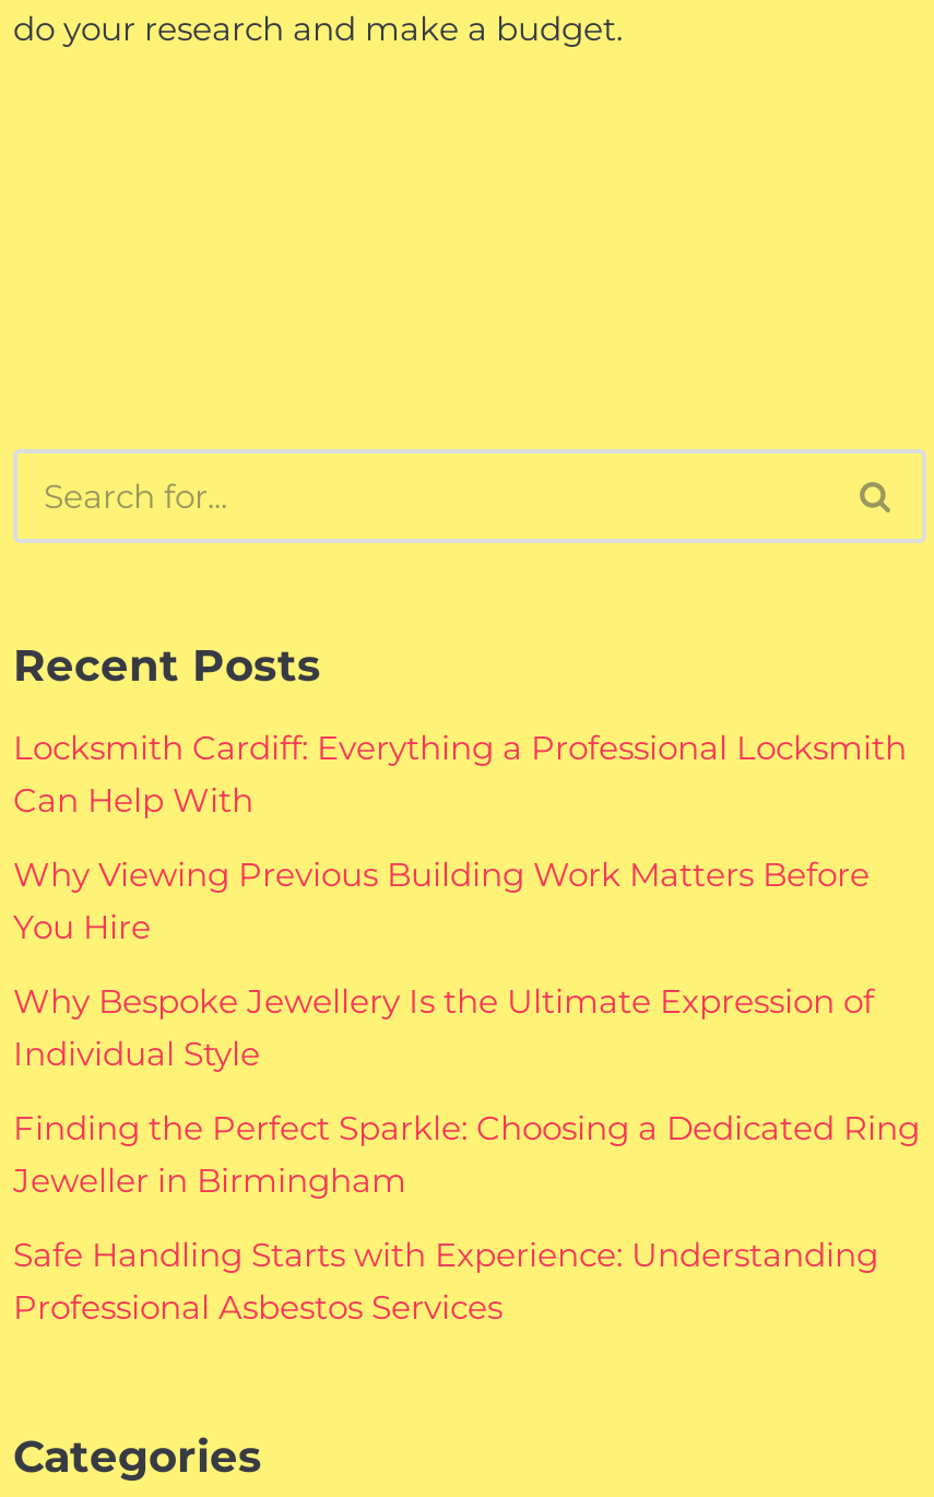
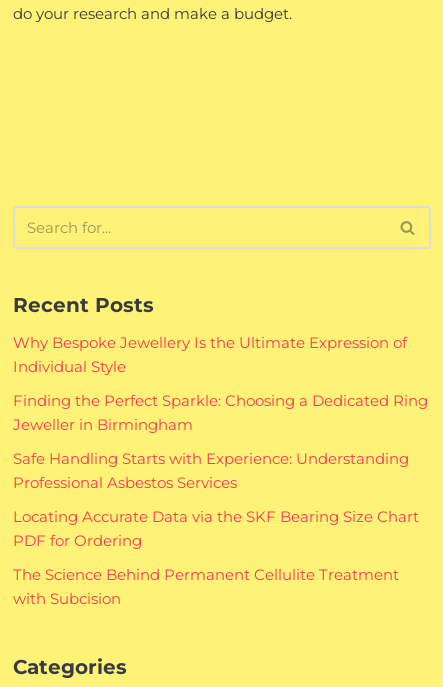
[13,727,907,948] Locksmith Cardiff: Everything a Professional Locksmith | Can Help With | Why Viewing Previous Building Work Matters Before | You Hire -> none
moved [13,981,920,1328] -> [13,333,428,492]: Why Bespoke Jewellery Is the Ultimate Expression of | Individual Style | Finding the Perfect Sparkle: Choosing a Dedicated Ring | Jeweller in Birmingham | Safe Handling Starts with Experience: Understanding | Professional Asbestos Services
none -> [13,507,419,608] Locating Accurate Data via the SKF Bearing Size Chart | PDF for Ordering | The Science Behind Permanent Cellulite Treatment | with Subcision

